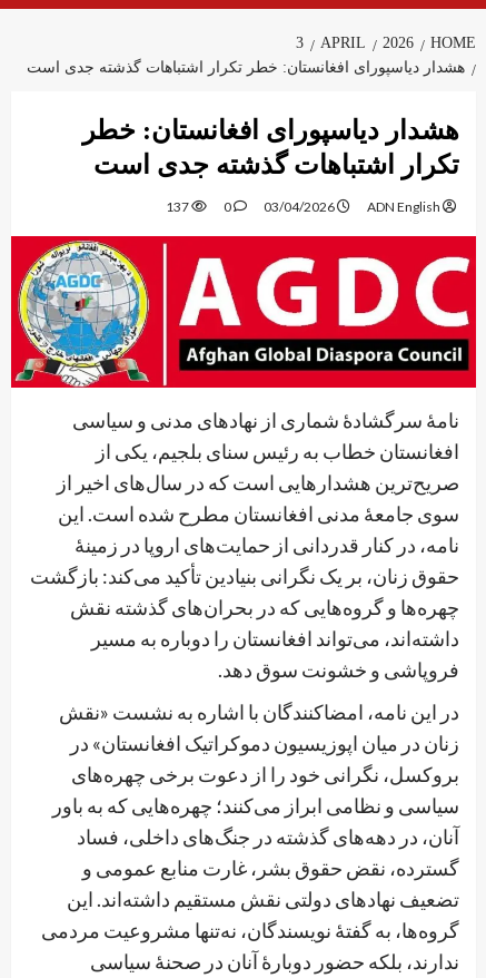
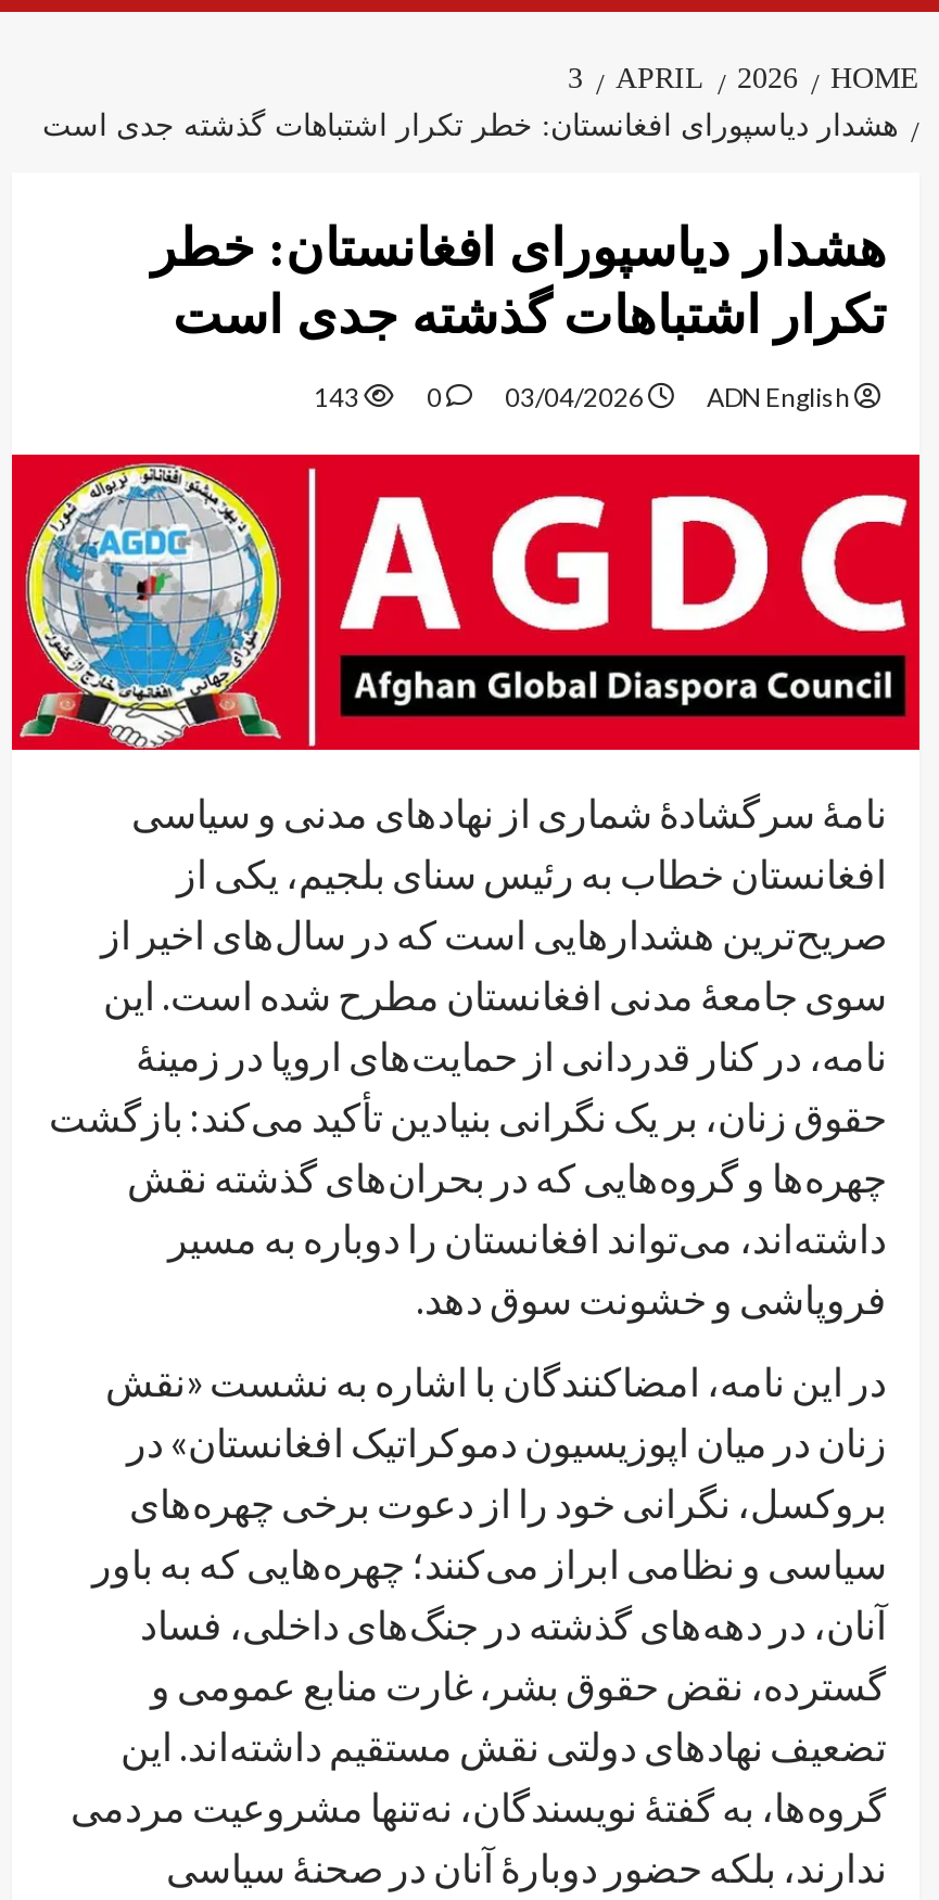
[166,198,189,215] 137 -> [314,381,359,414] 143

